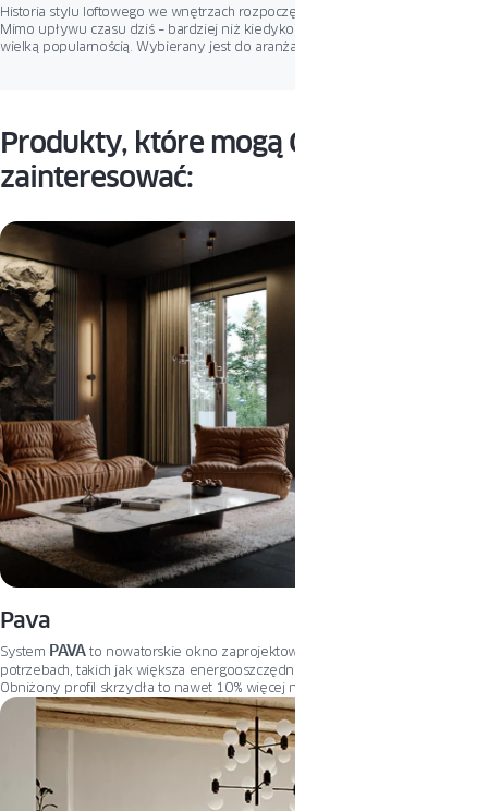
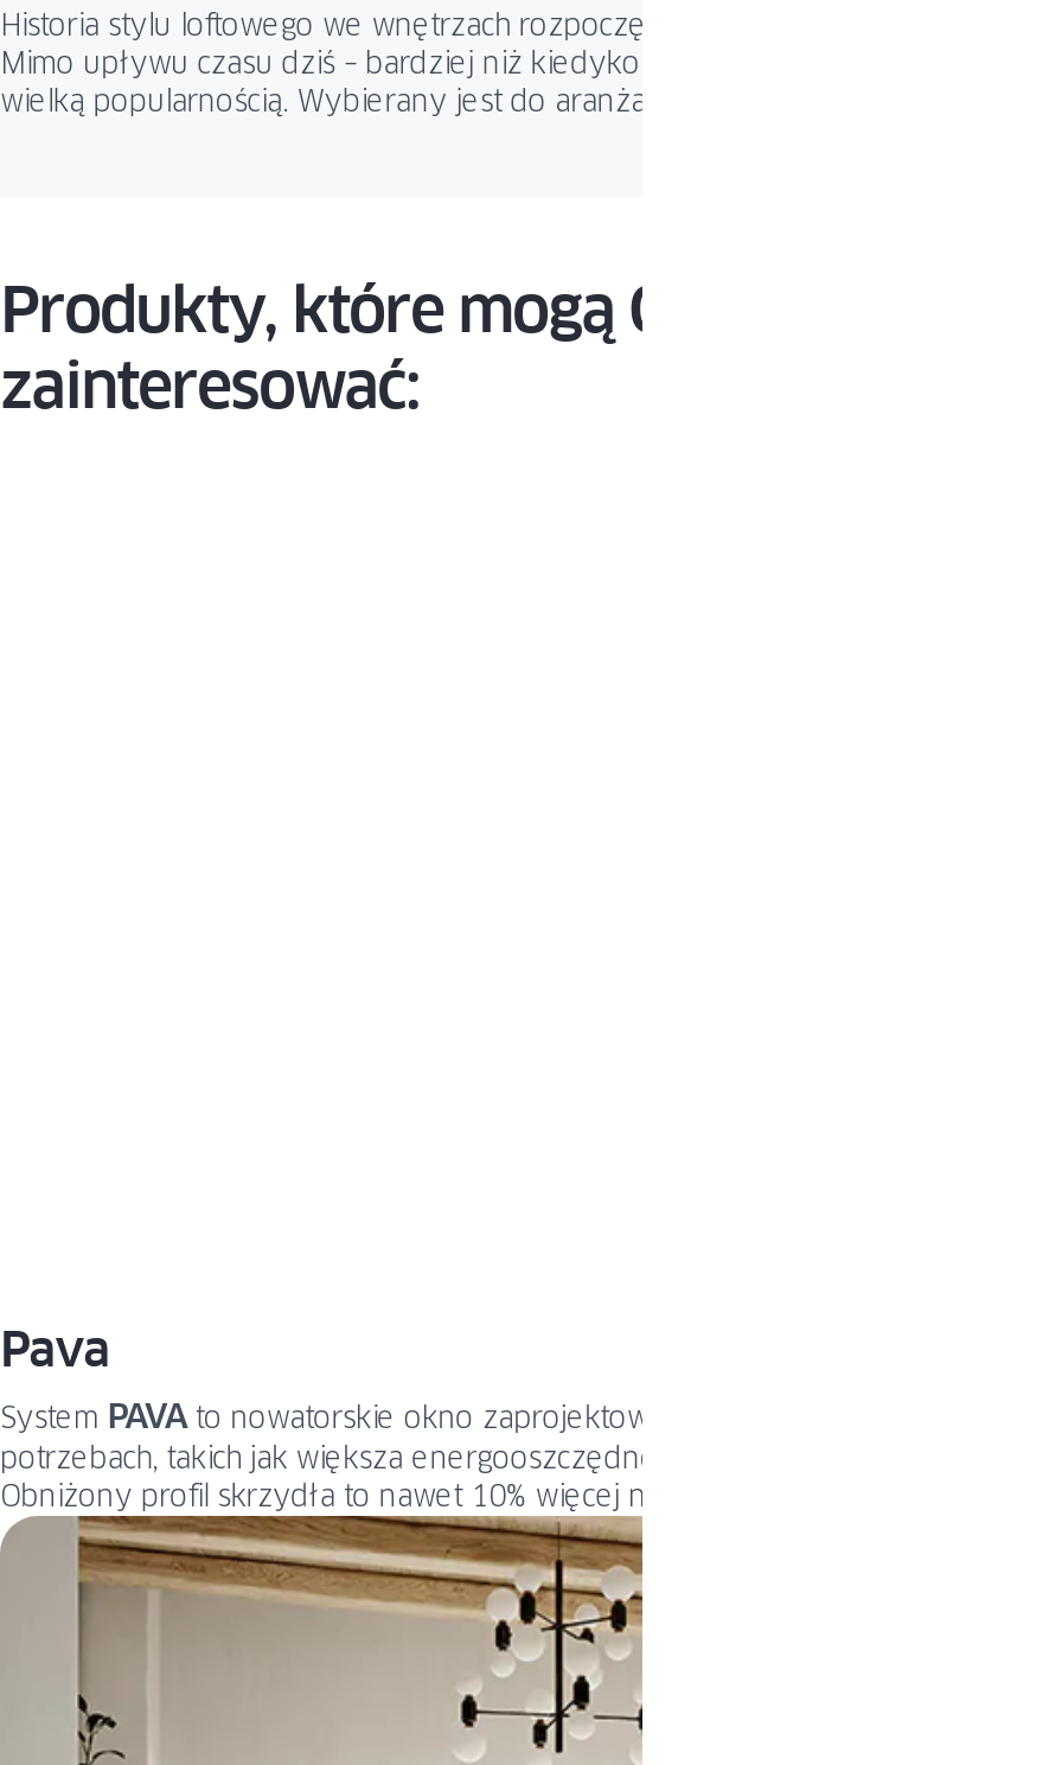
[3,220,296,589] [image] -> none

